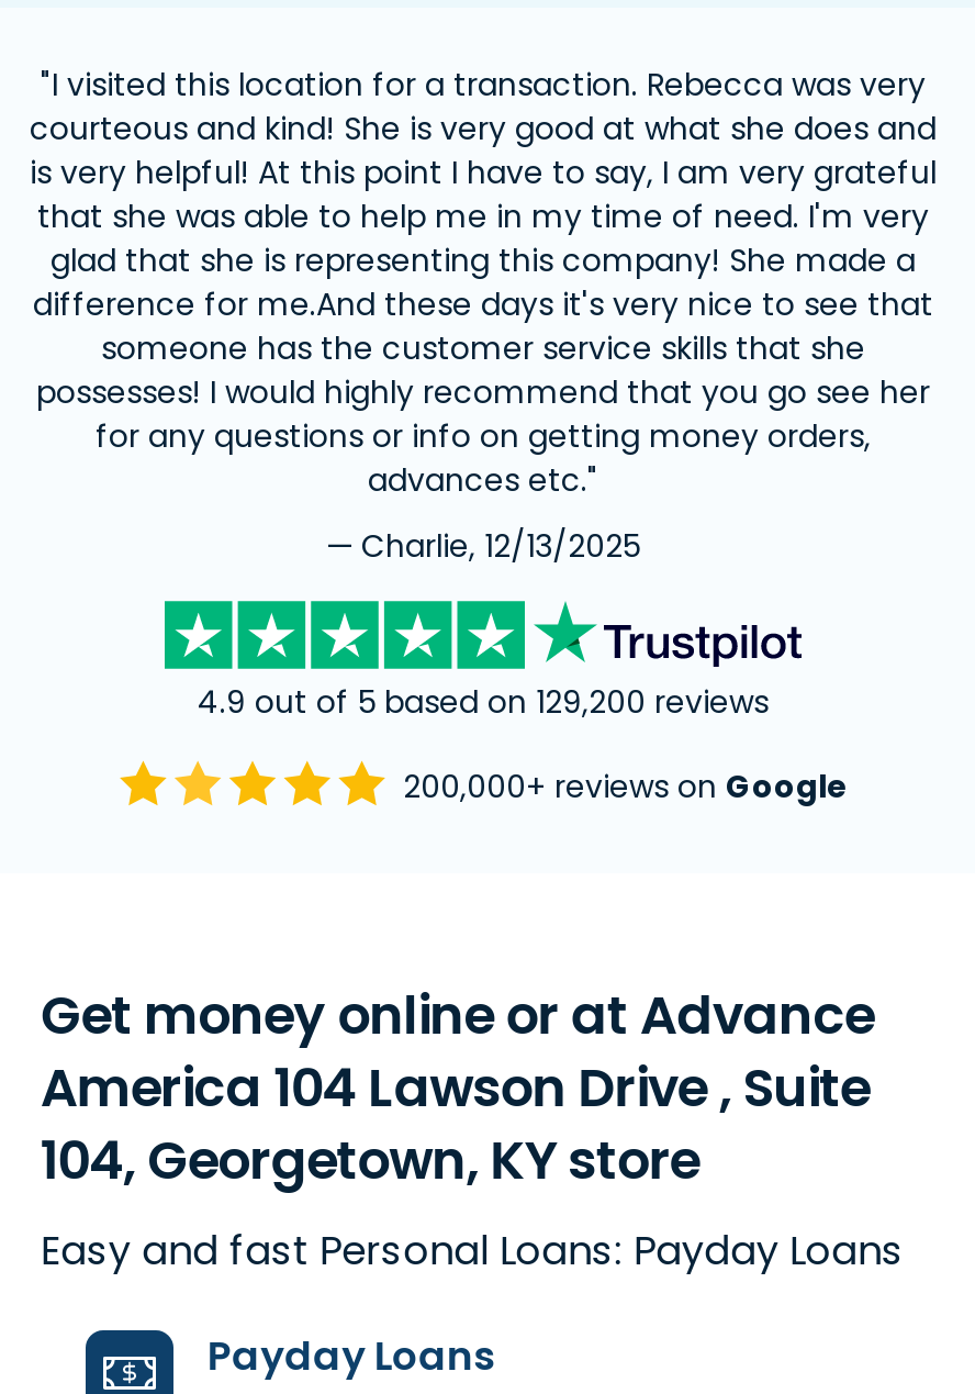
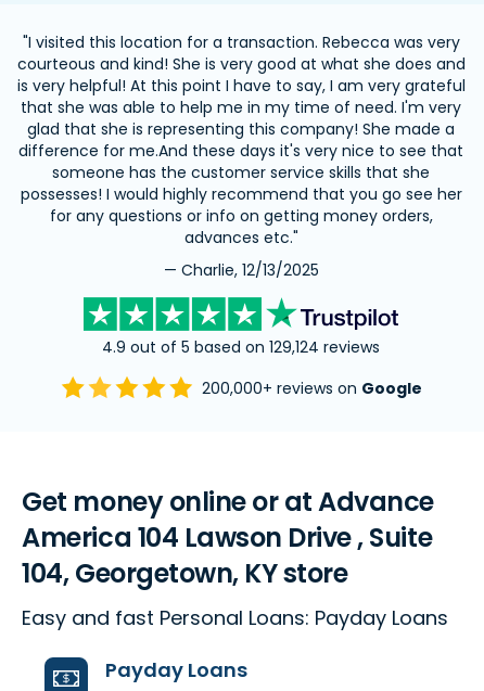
[198,679,769,723] 4.9 out of 5 based on 129,200 reviews -> [102,336,380,358] 4.9 out of 5 based on 129,124 reviews

